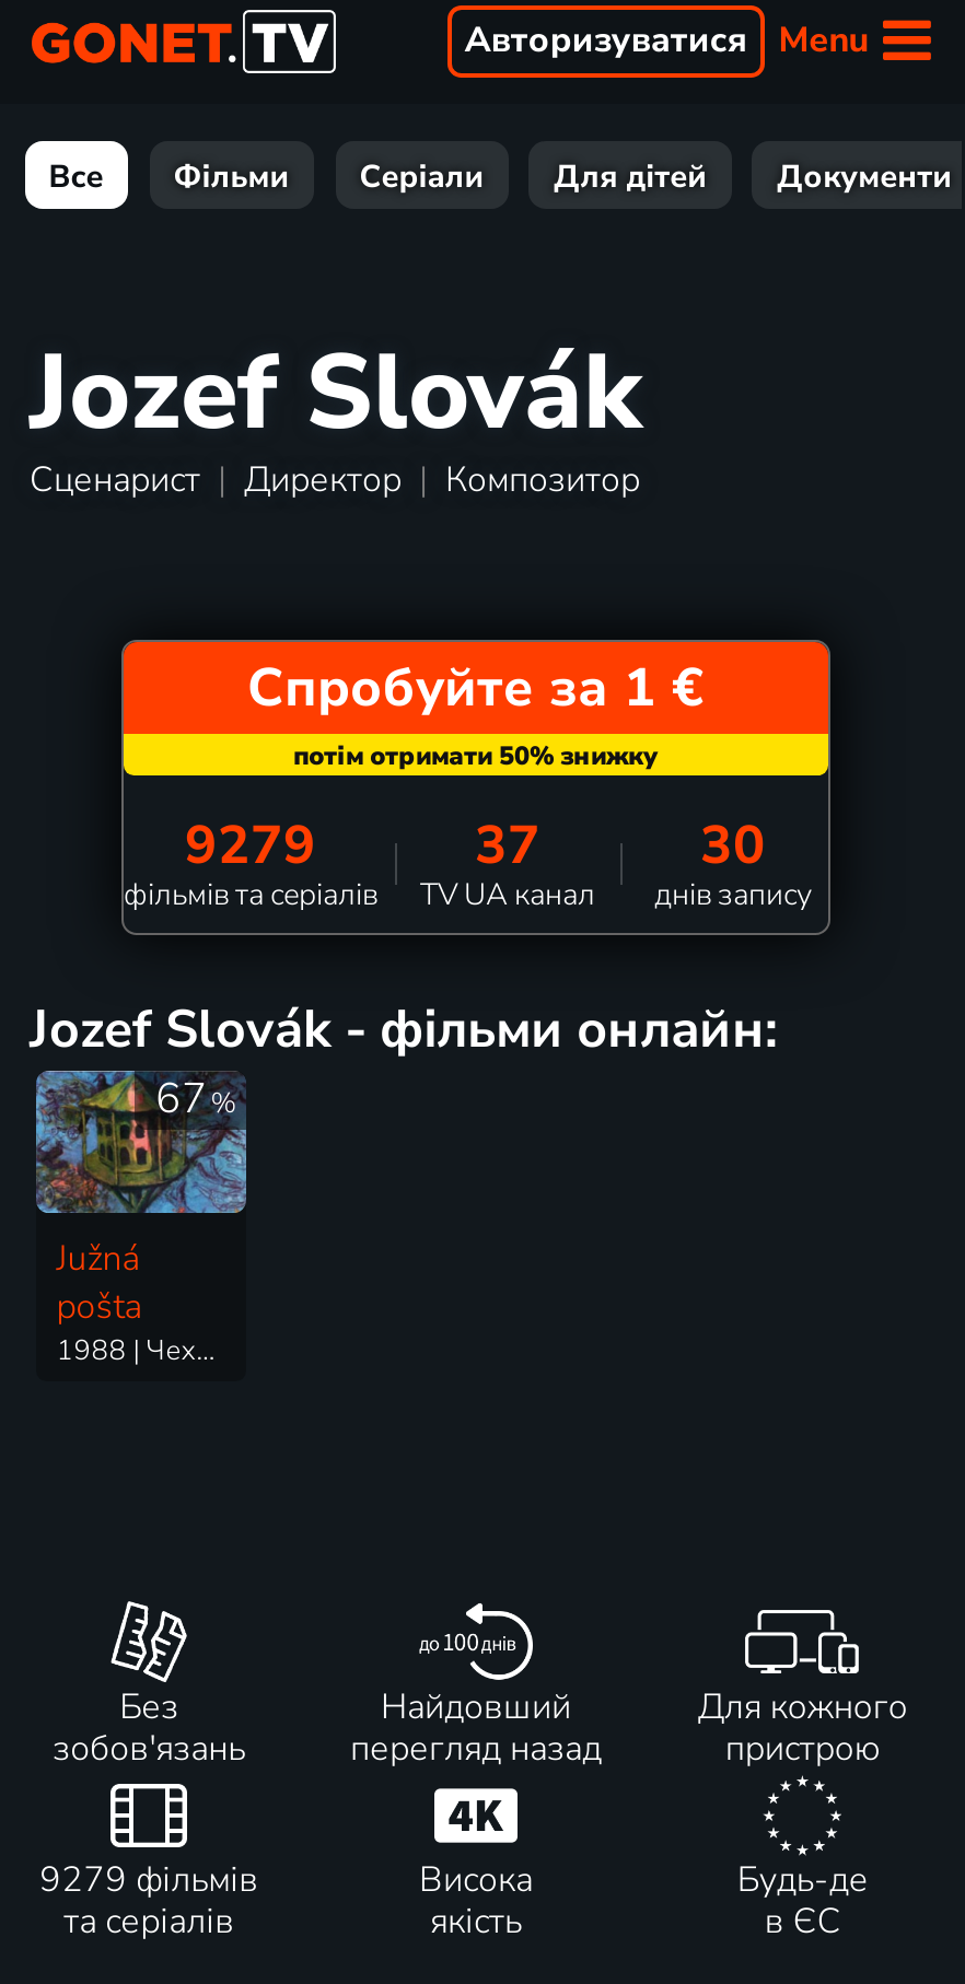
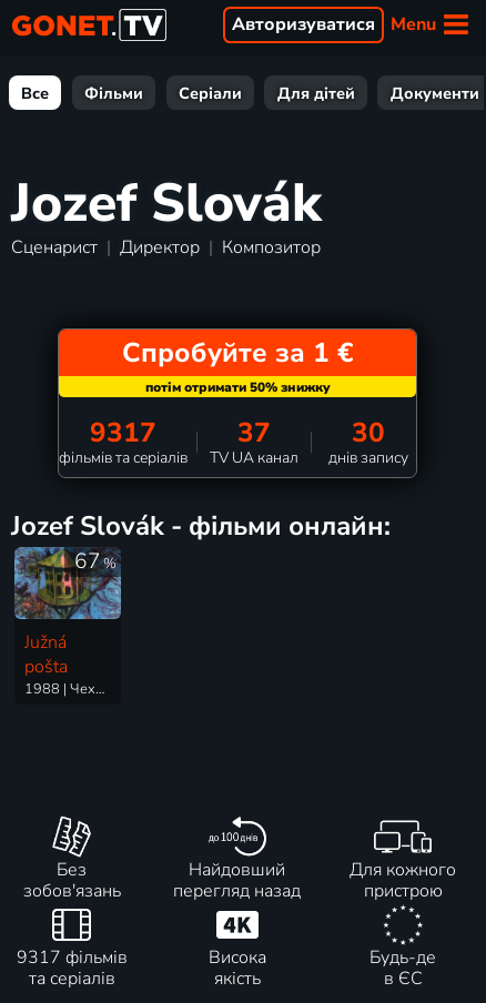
[185,807,316,882] 9279 -> [90,413,156,451] 9317
[40,1857,259,1905] 9279 фільмів -> [16,946,127,970] 9317 фільмів

